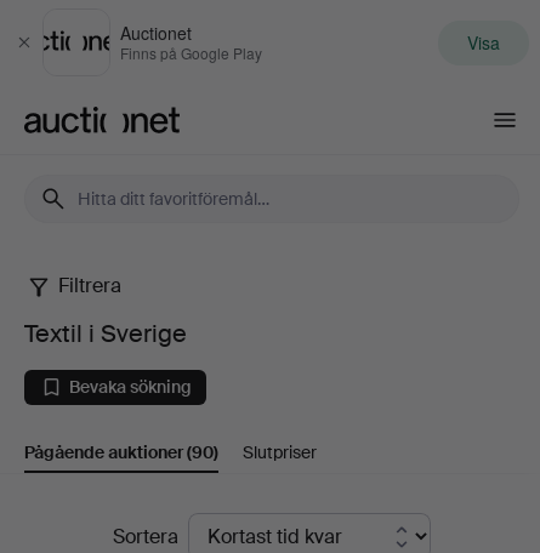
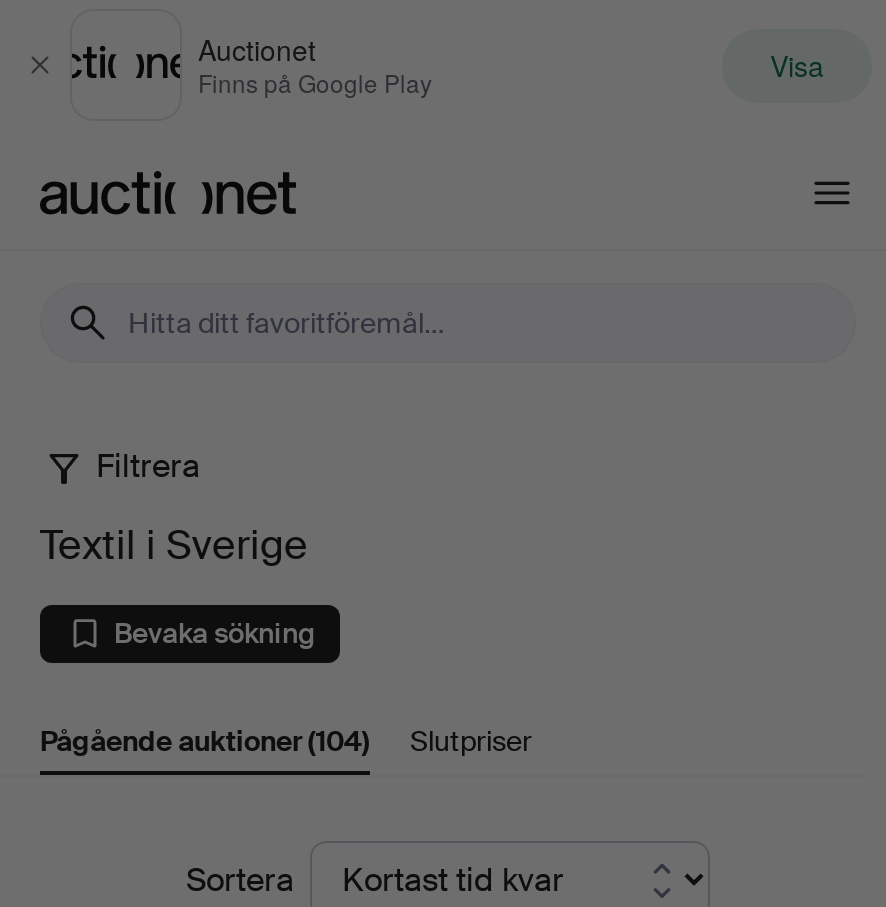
[24,441,218,463] Pågående auktioner(90) -> [40,722,370,758] Pågående auktioner(104)

